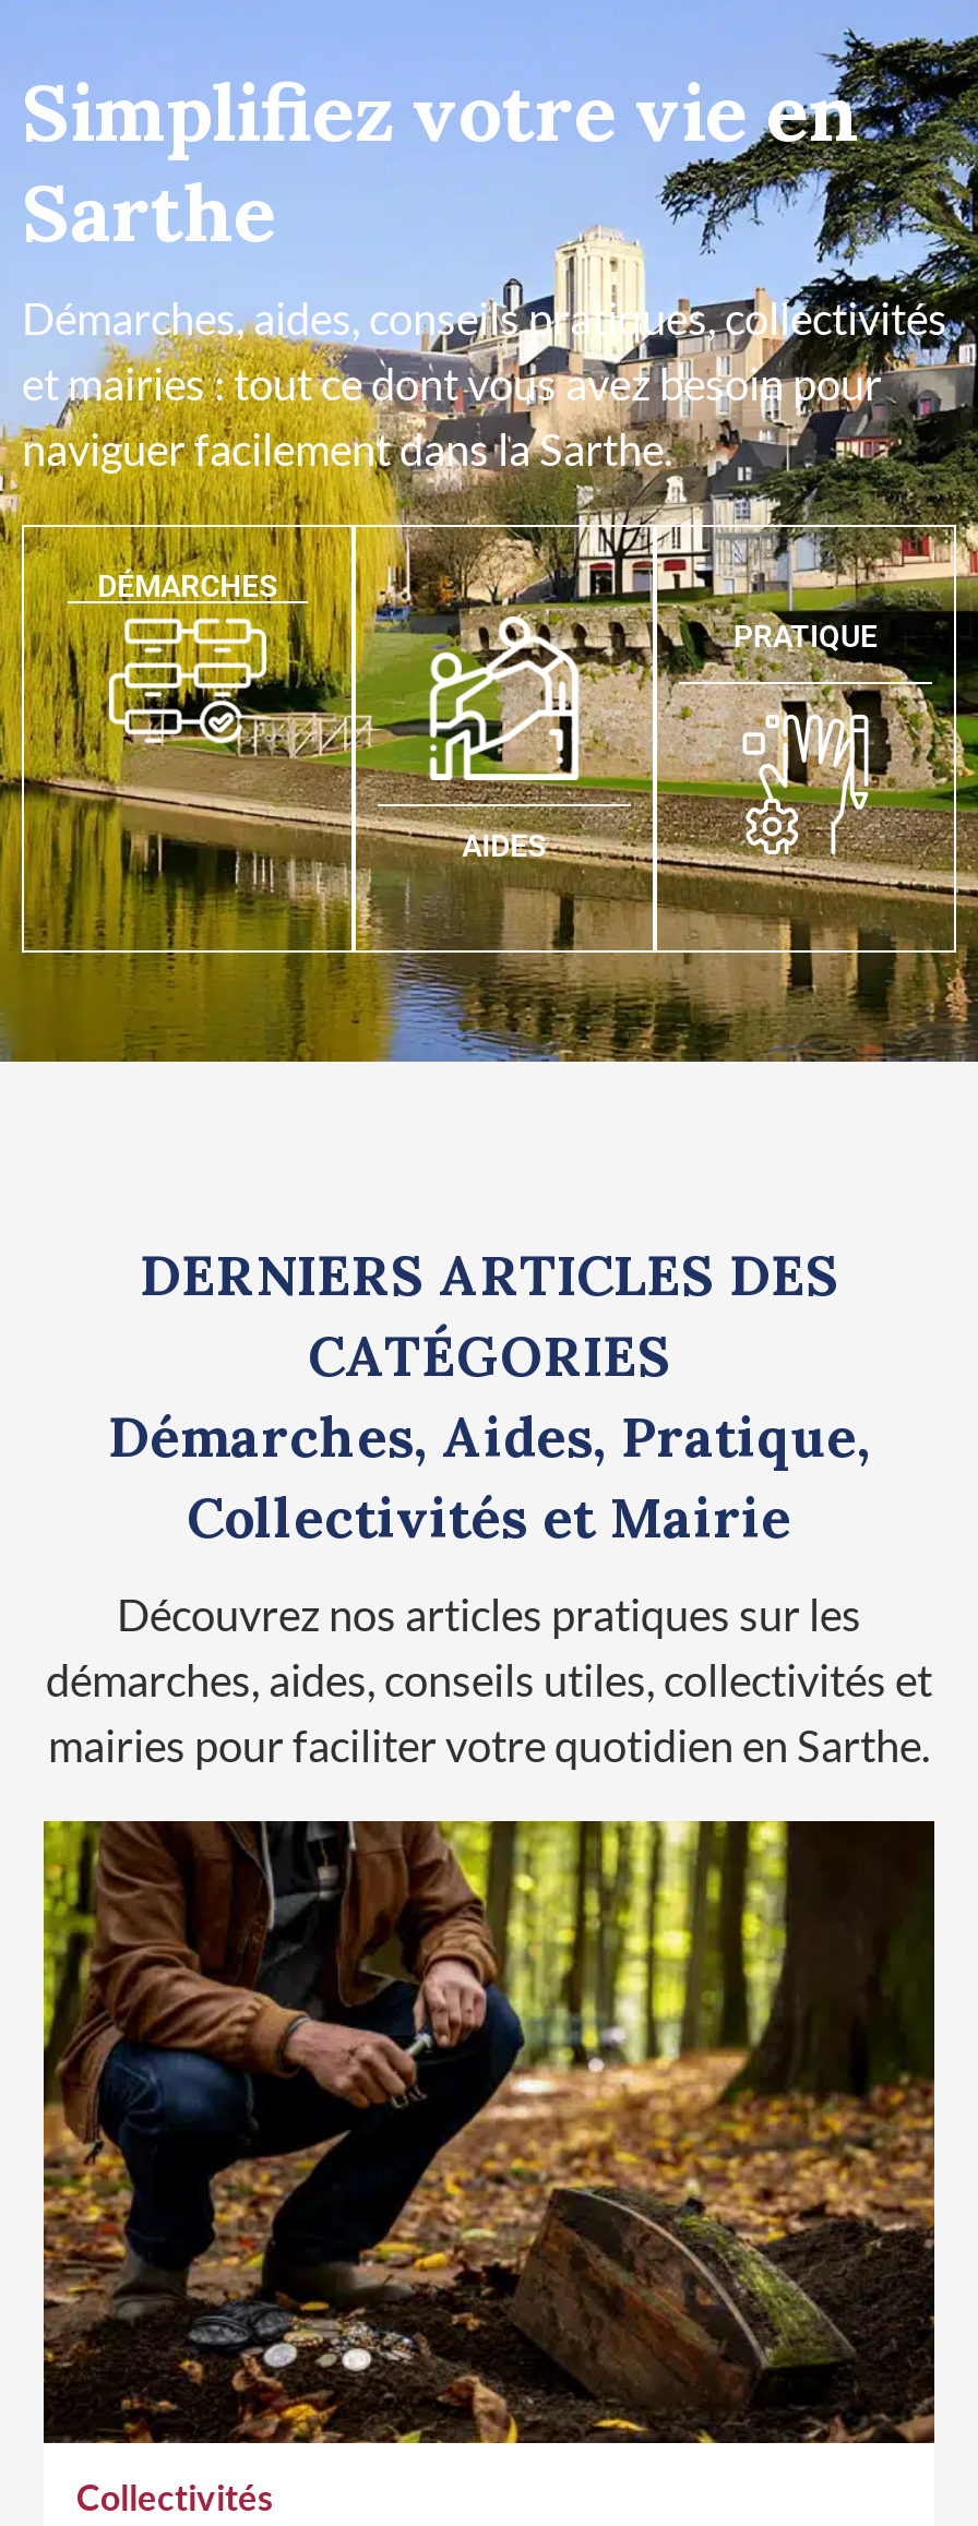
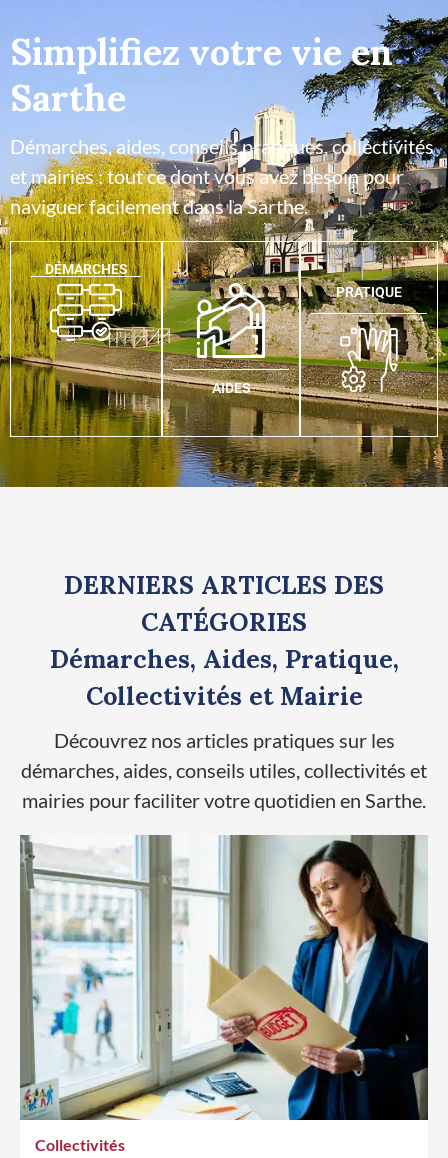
[41,1819,937,2445] [image] -> [19,834,429,1121] [image]

